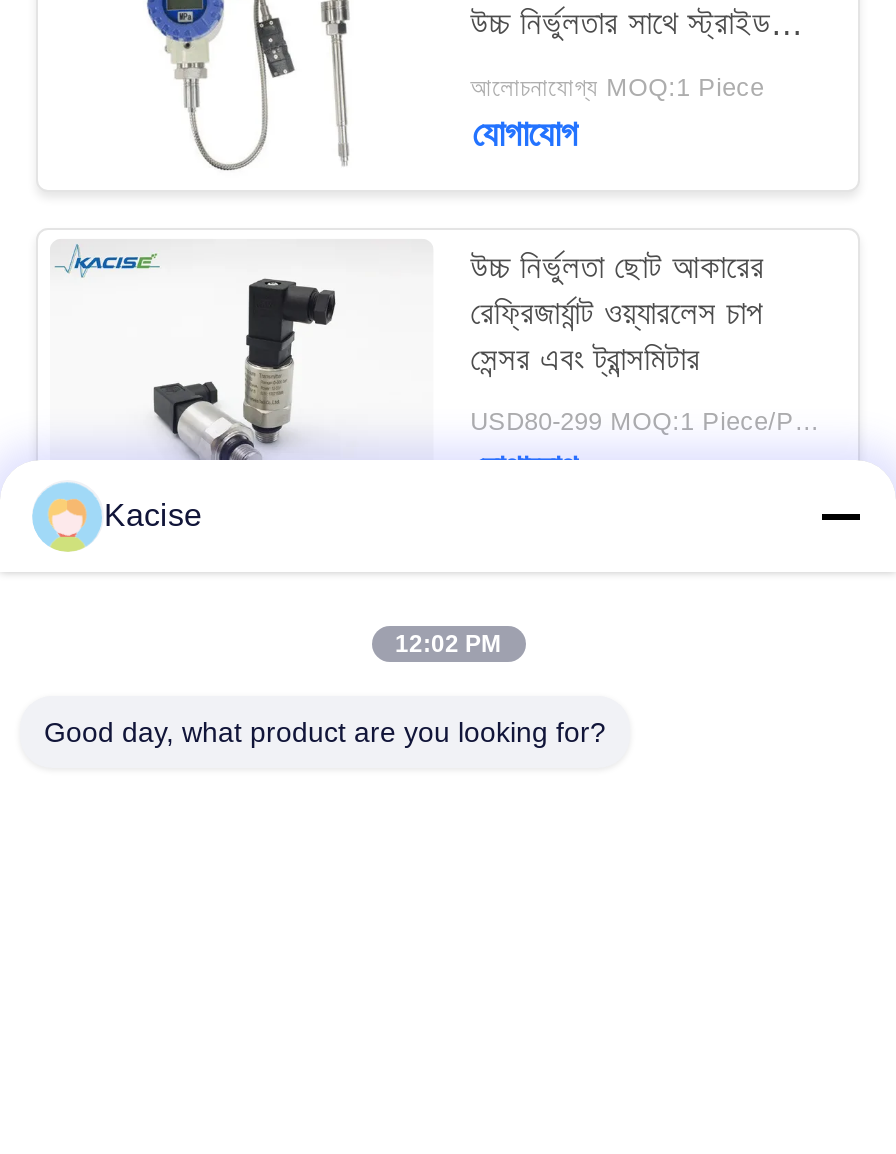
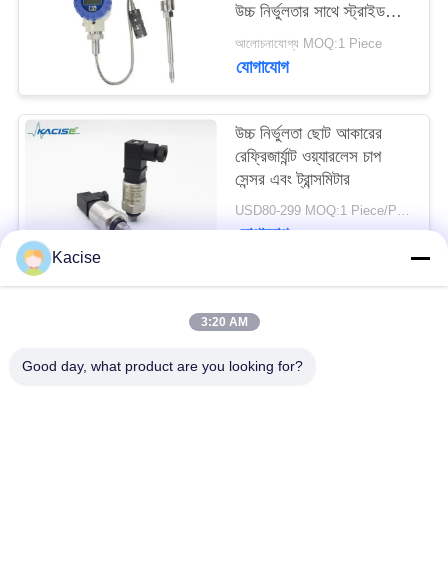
[395,630,501,658] 12:02 PM -> [200,315,247,329] 3:20 AM

